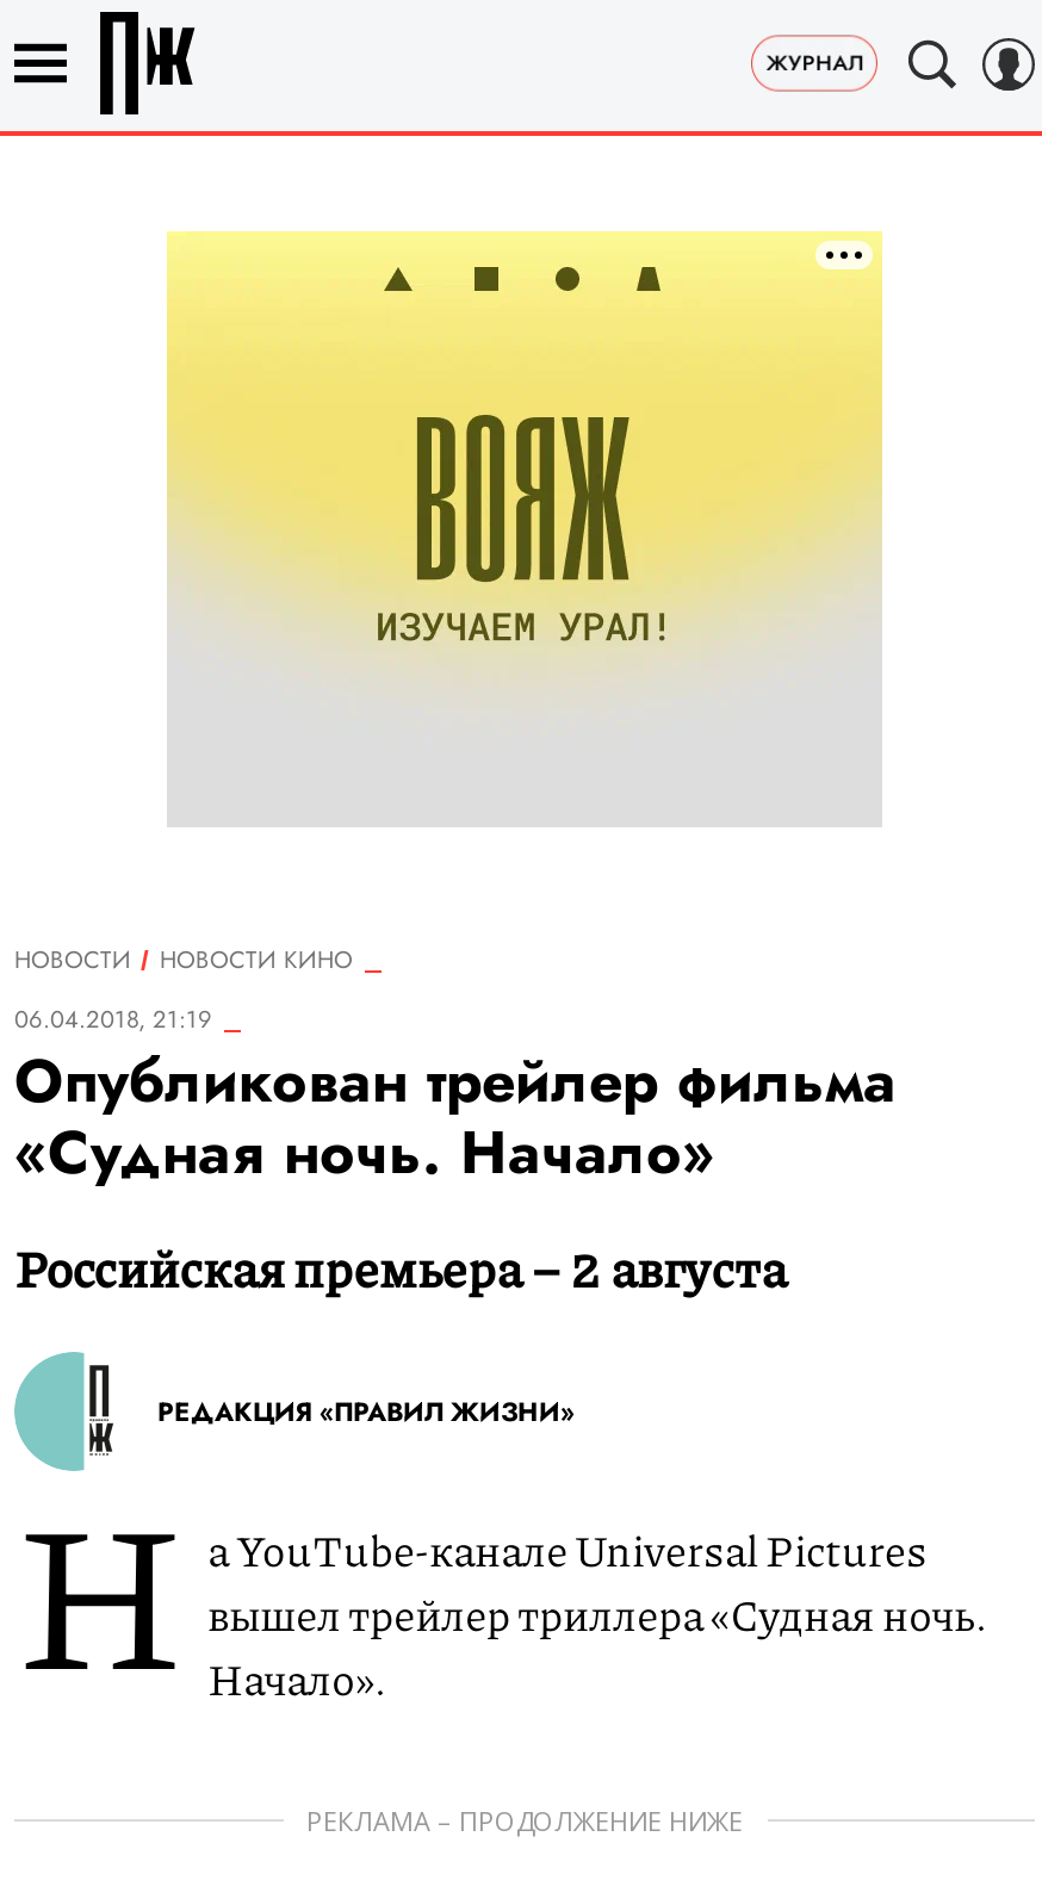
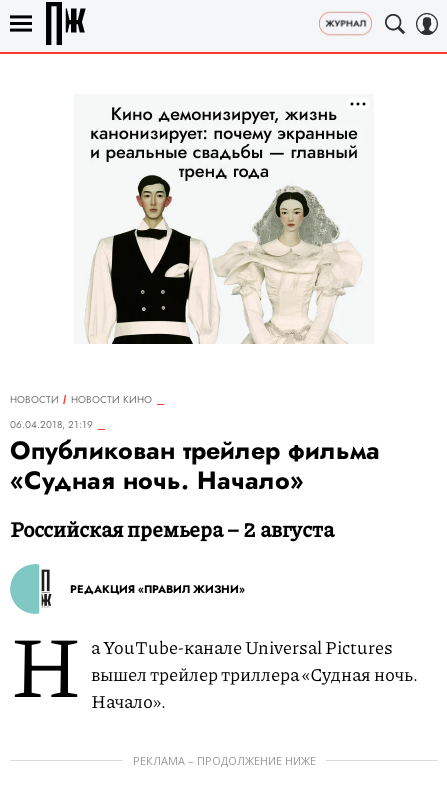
[165,231,885,827] [image] -> [74,95,374,345] [image]

